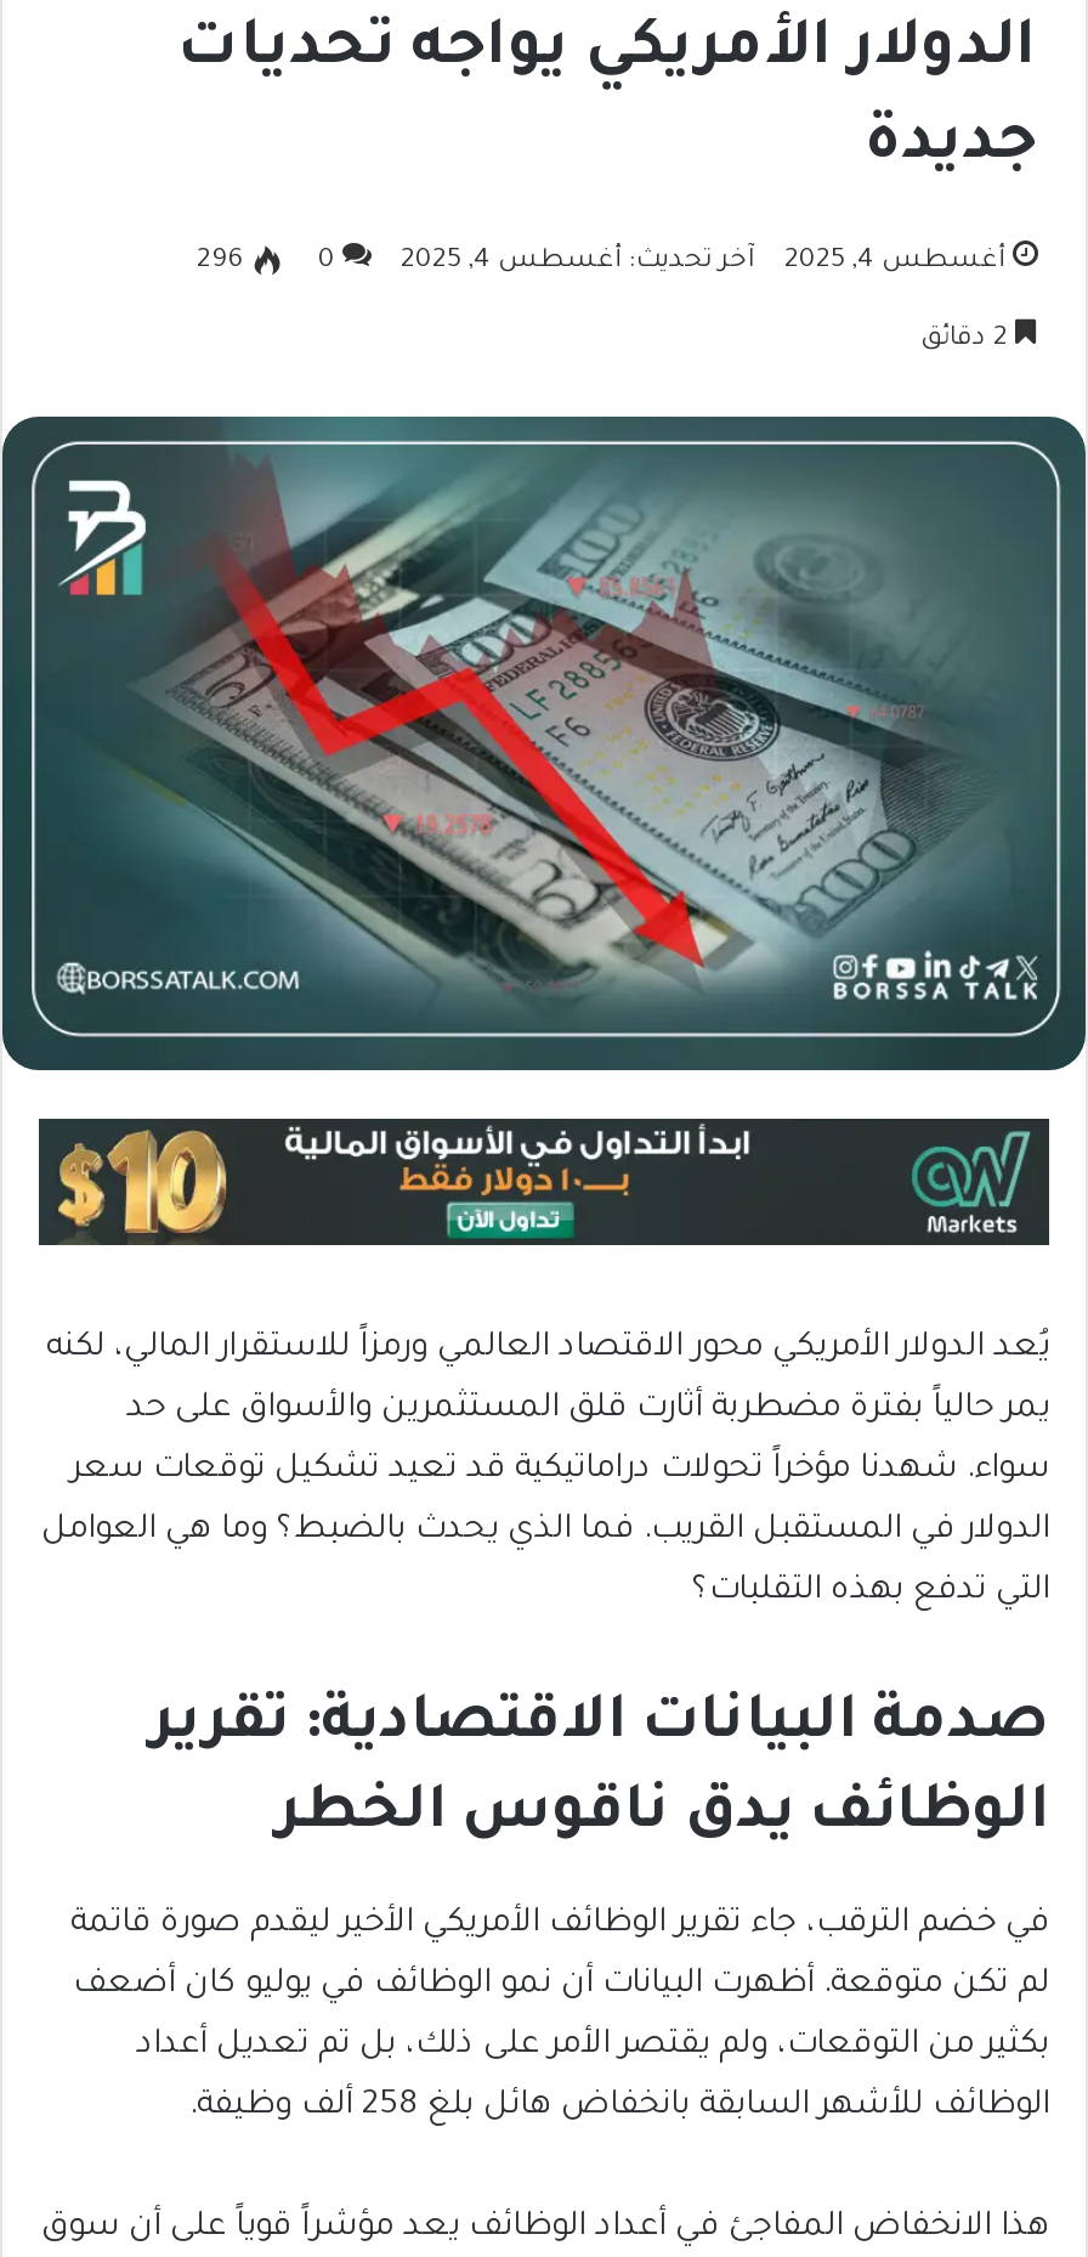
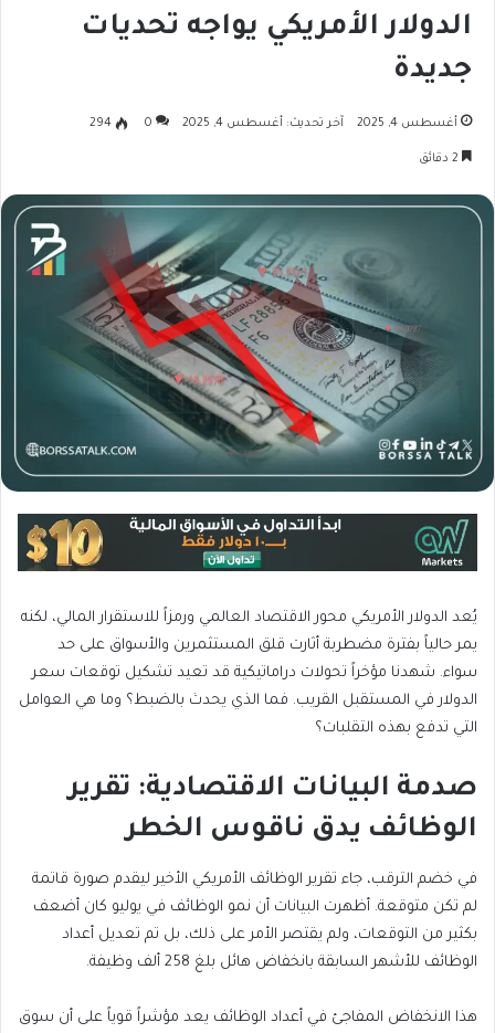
[197,247,245,276] 296 -> [89,117,112,130] 294

